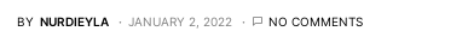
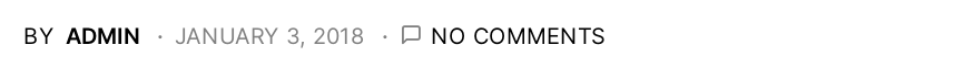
[17,15,232,29] BY NURDIEYLA | JANUARY 2, 2022 -> [23,23,364,49] BY ADMIN | JANUARY 3, 2018

